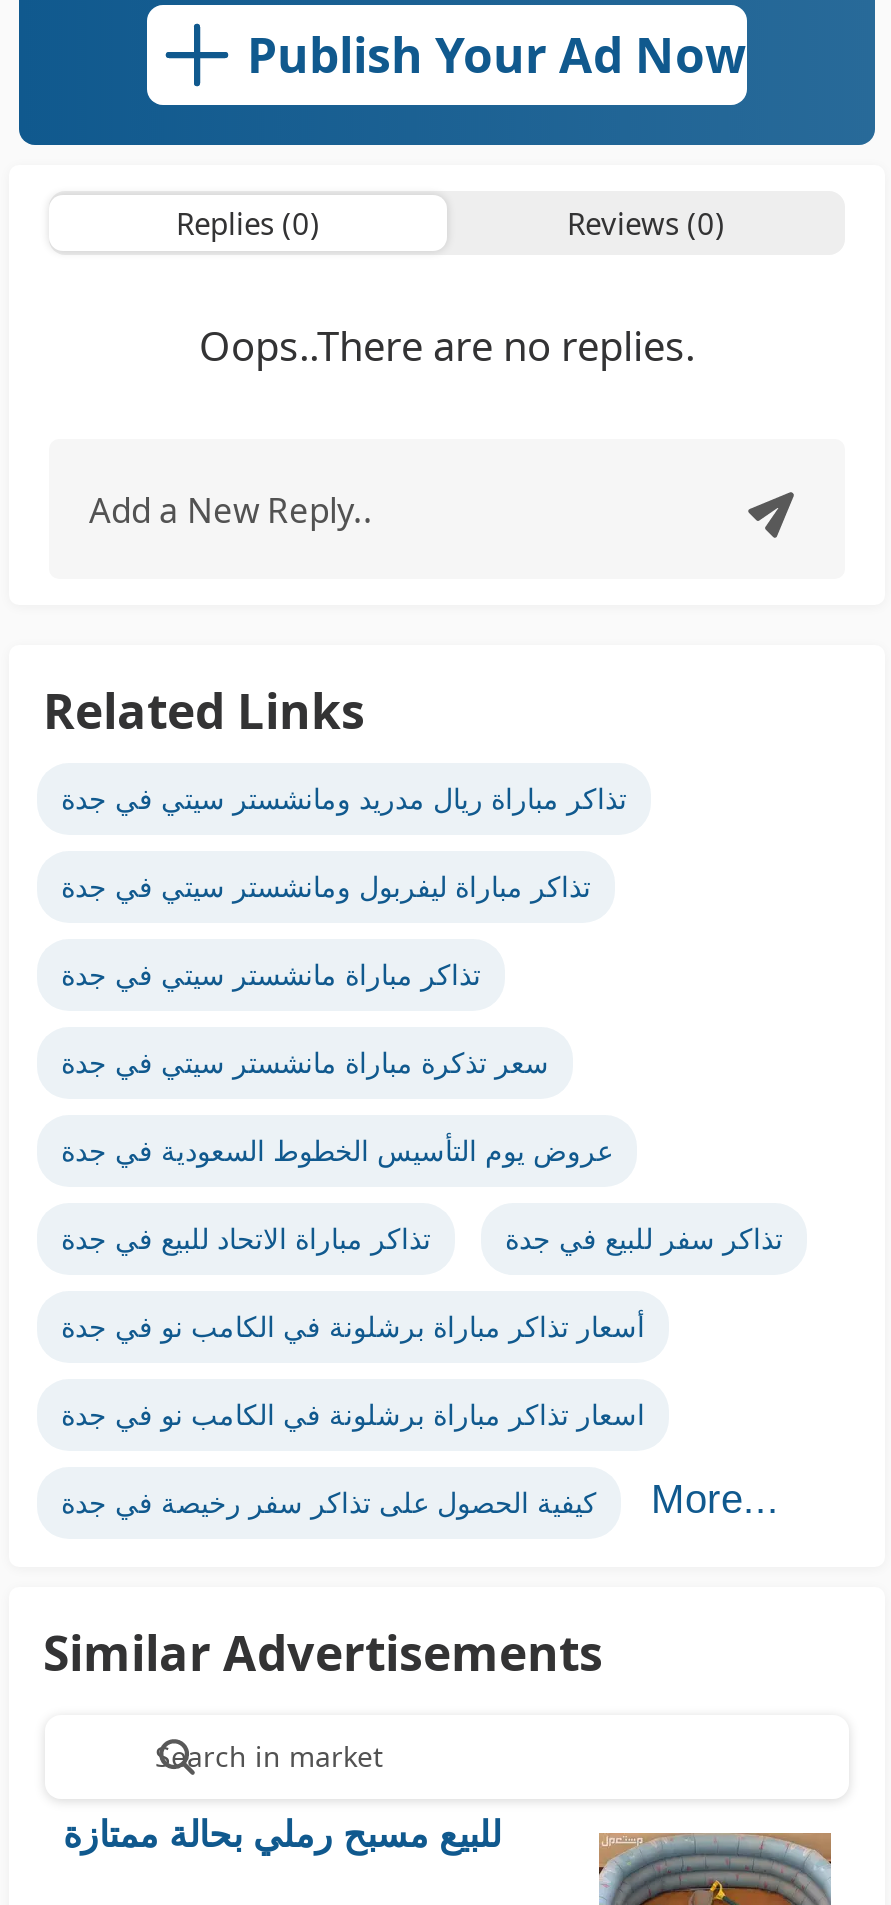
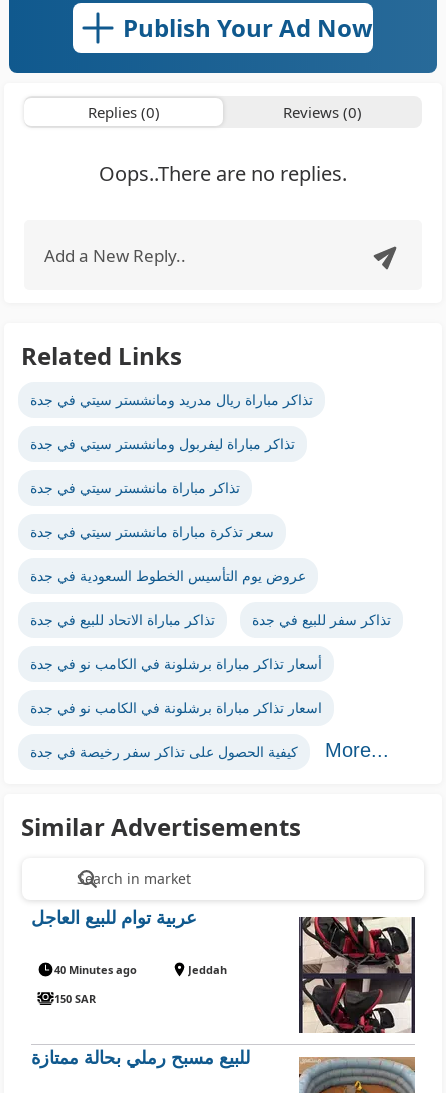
none -> [31,905,227,1006] عربية توام للبيع العاجل | 40 Minutes ago | Jeddah | 150 SAR
none -> [298,916,416,1034] [image]

